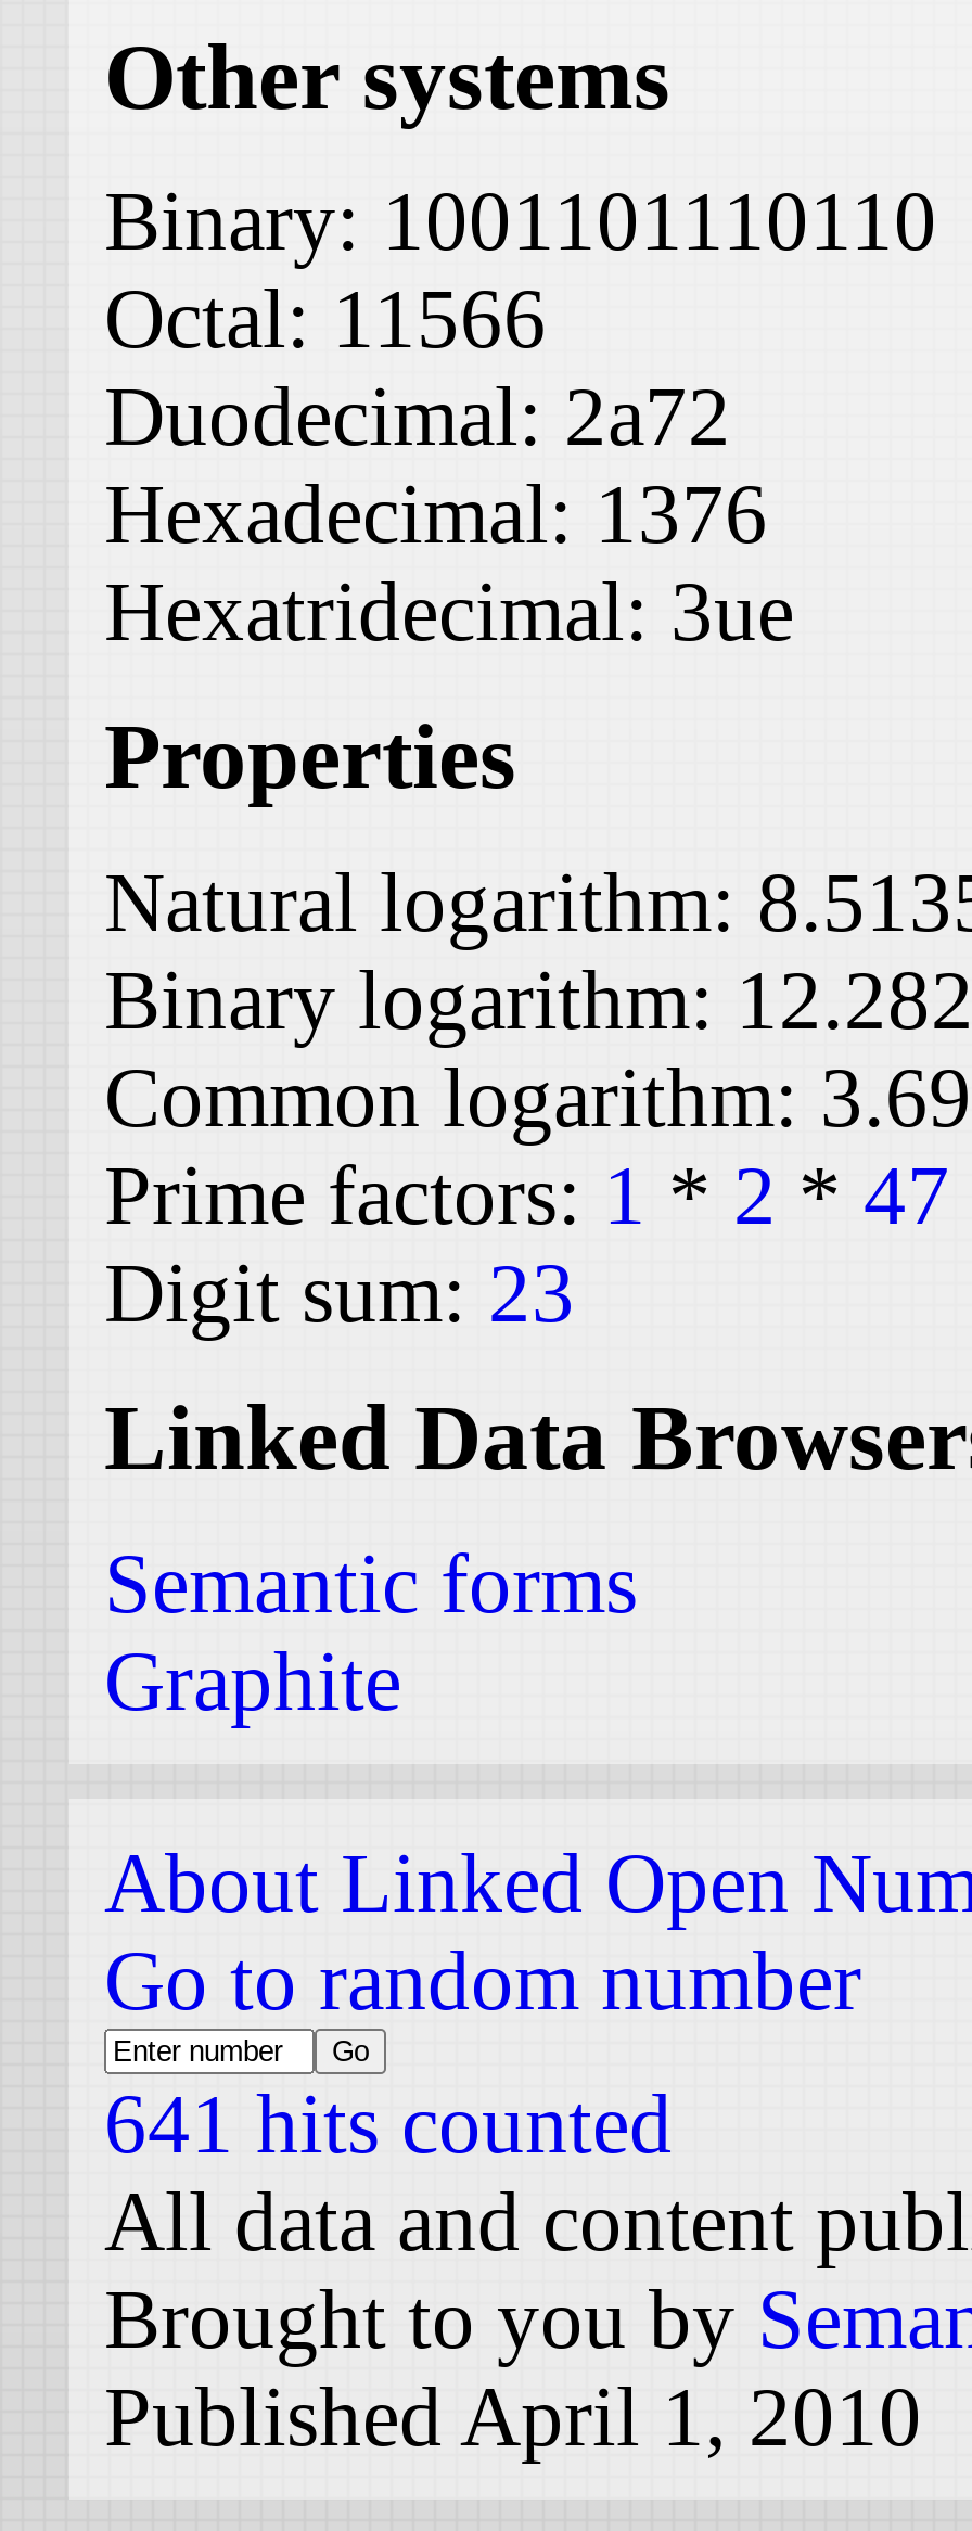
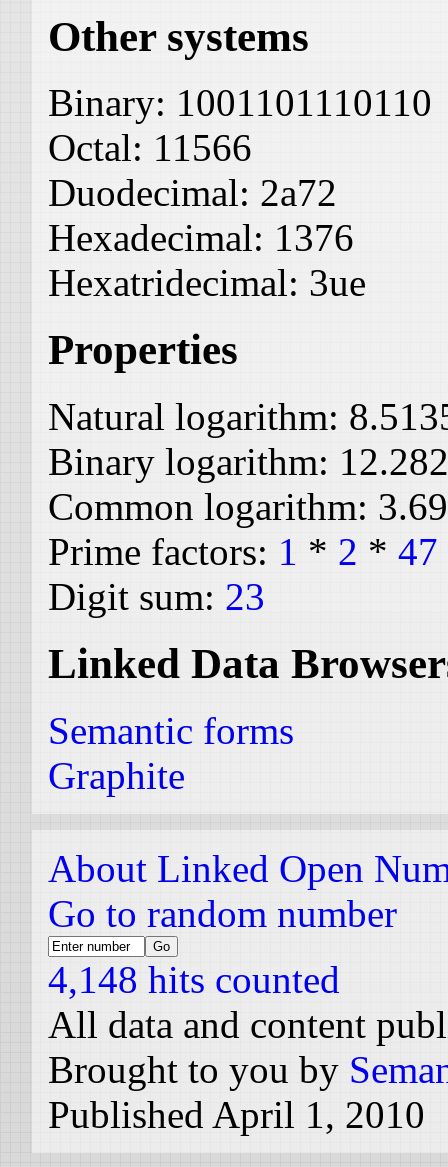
[104,2077,673,2170] 641 hits counted -> [48,958,340,1001] 4,148 hits counted

